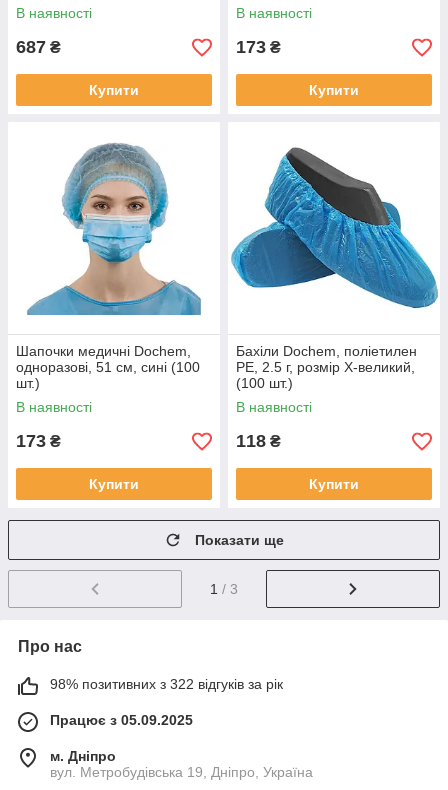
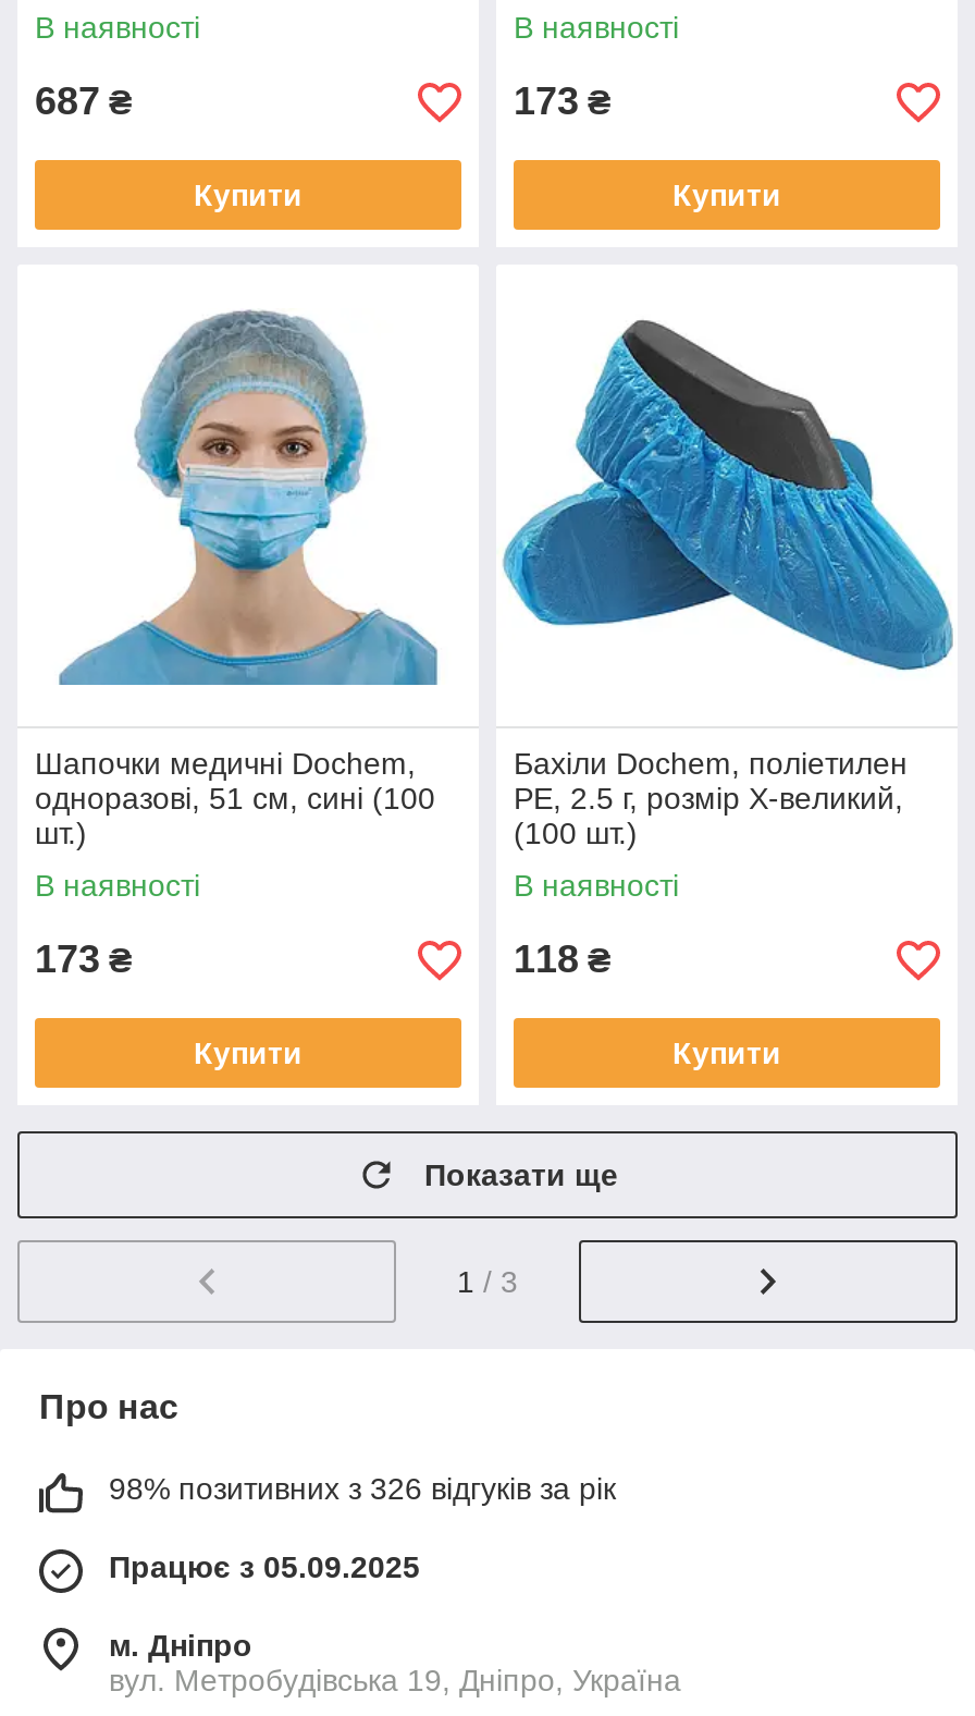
[50,676,283,692] 98% позитивних з 322 відгуків за рік -> [109,1471,616,1506] 98% позитивних з 326 відгуків за рік

